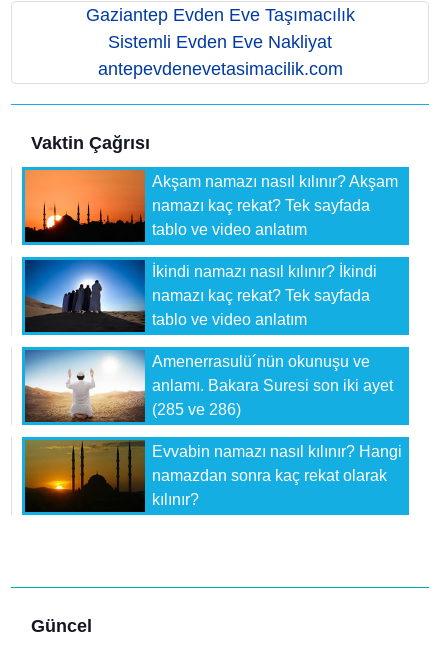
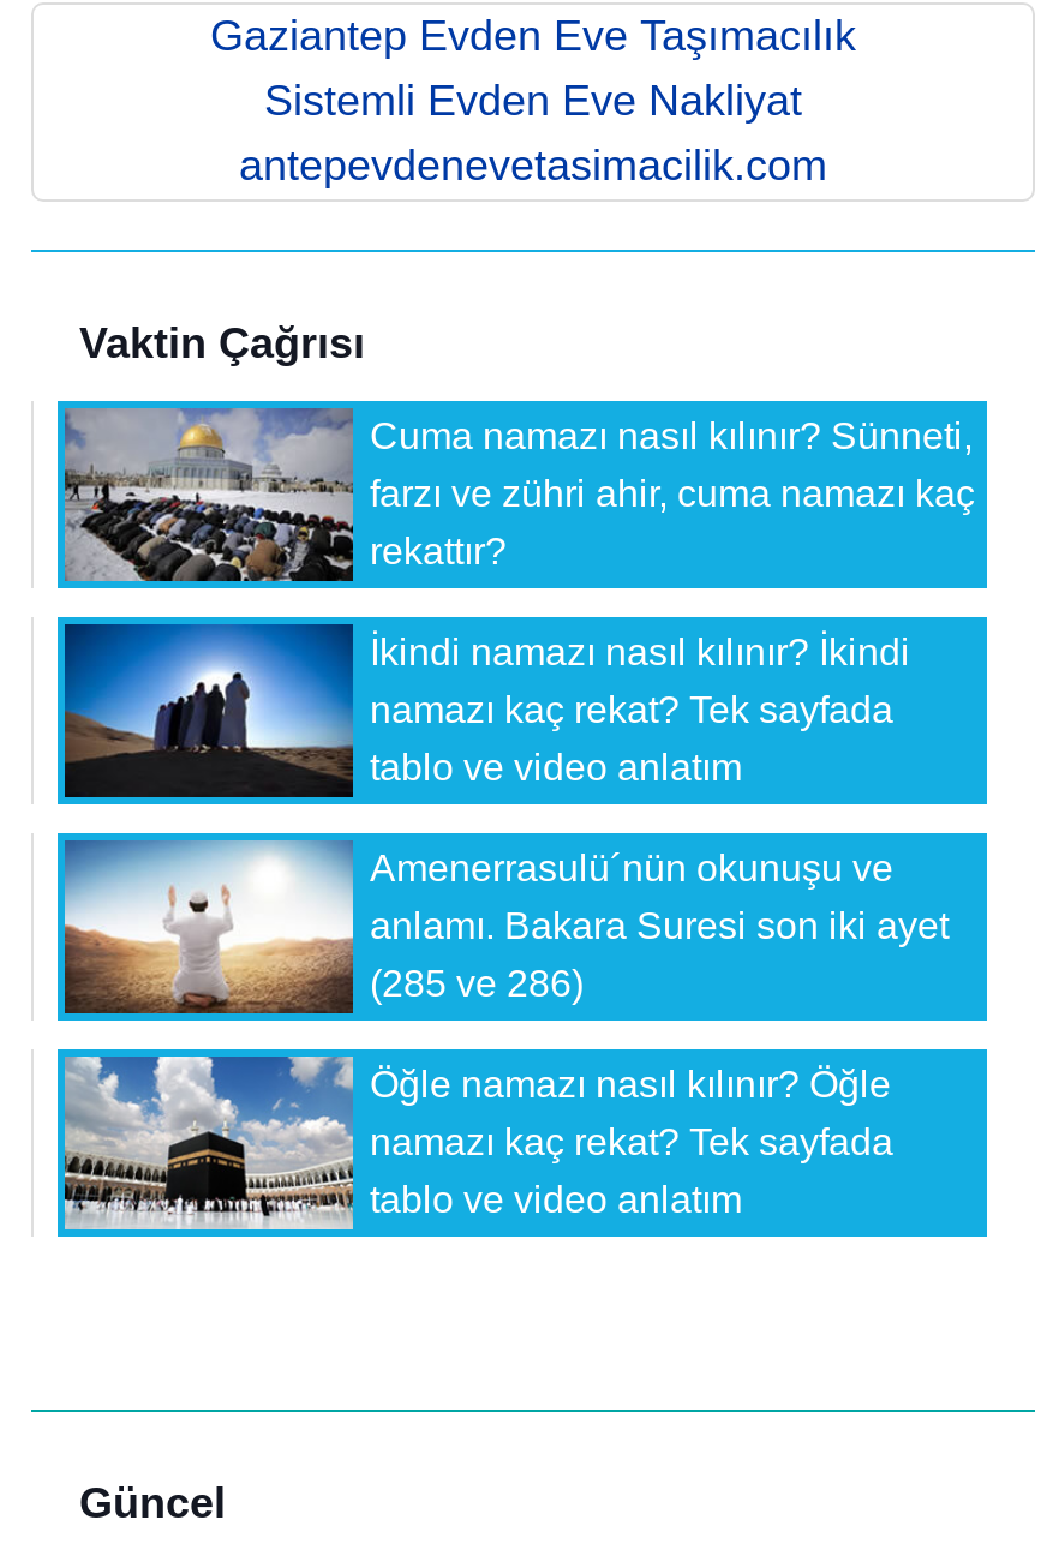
[24,169,398,243] [image] | Akşam namazı nasıl kılınır? Akşam | namazı kaç rekat? Tek sayfada | tablo ve video anlatım -> [62,408,975,584] [image] | Cuma namazı nasıl kılınır? Sünneti, | farzı ve zühri ahir, cuma namazı kaç | rekattır?
[24,439,402,513] [image] | Evvabin namazı nasıl kılınır? Hangi | namazdan sonra kaç rekat olarak | kılınır? -> [62,1054,893,1232] [image] | Öğle namazı nasıl kılınır? Öğle | namazı kaç rekat? Tek sayfada | tablo ve video anlatım

